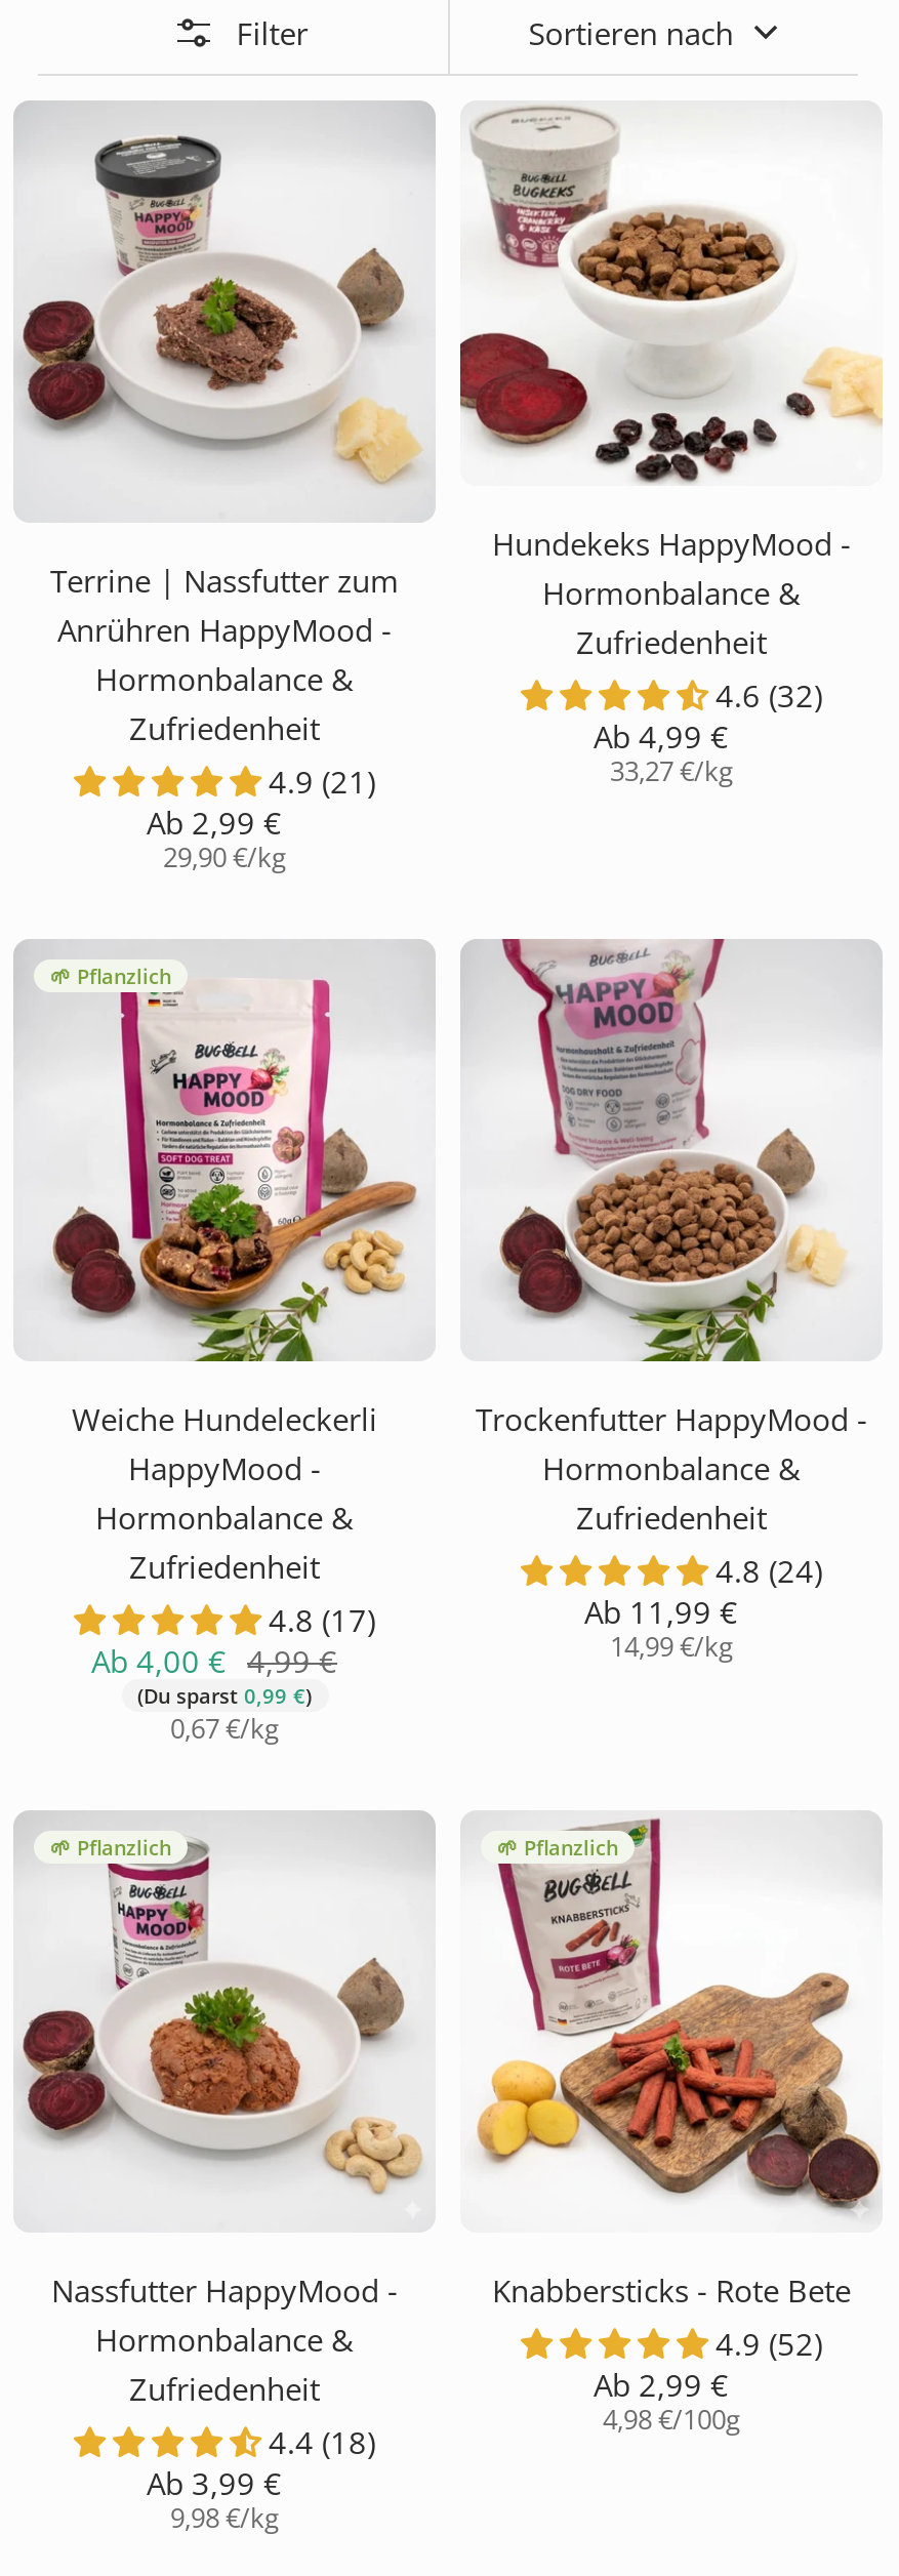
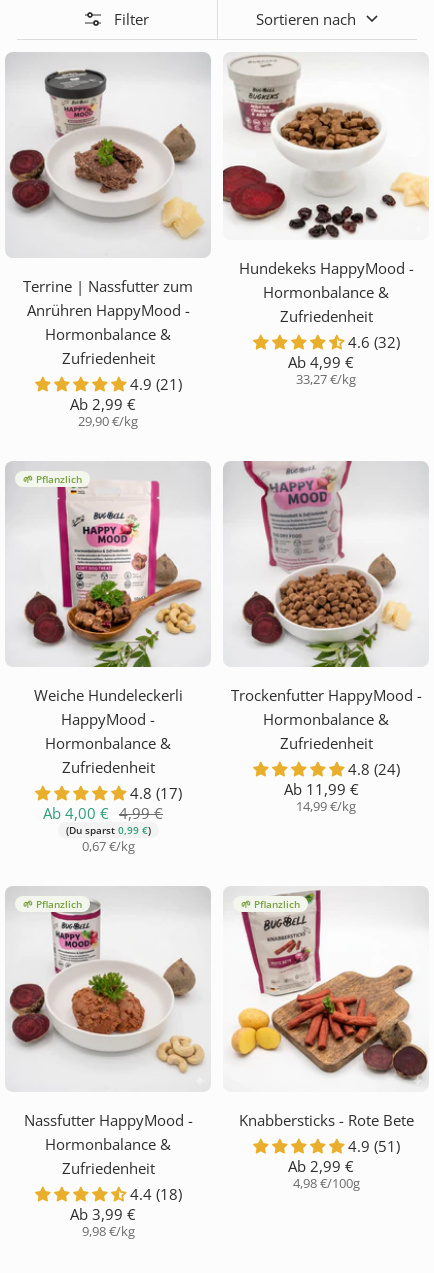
[716,2323,822,2364] 4.9 (52) -> [347,1136,399,1156] 4.9 (51)

